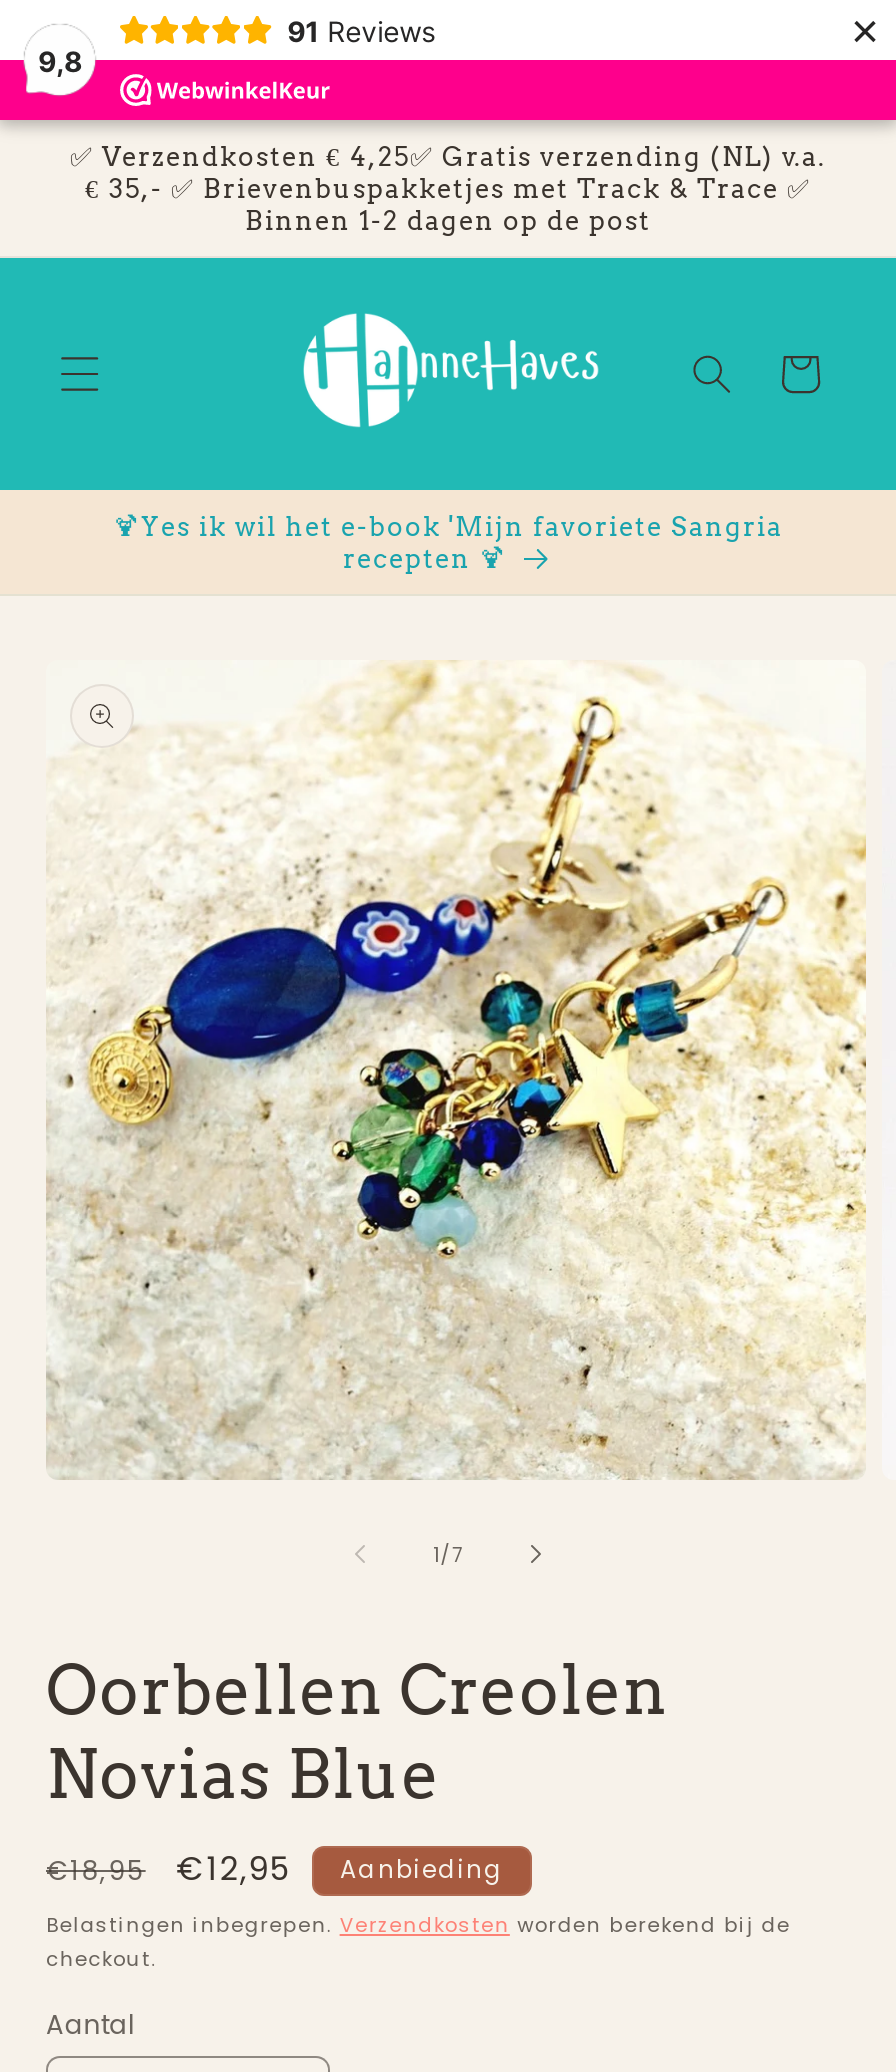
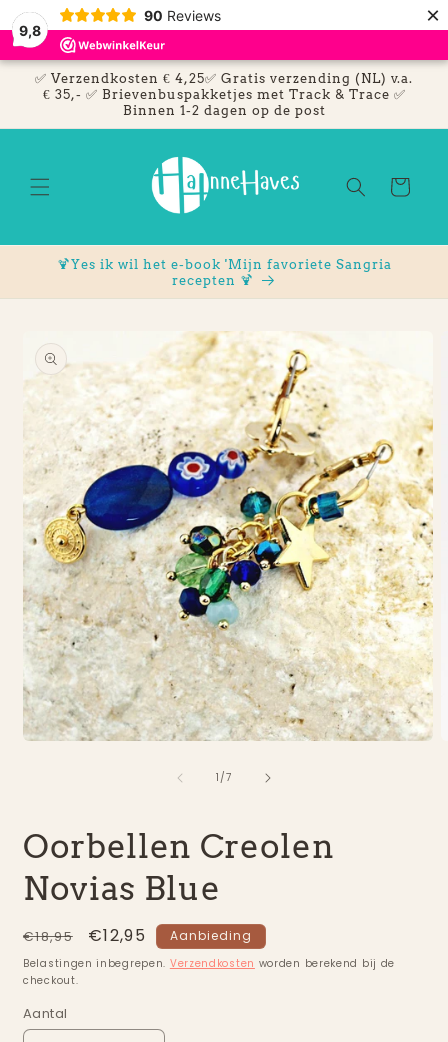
[287,13,435,47] 91 Reviews -> [144,6,221,23] 90 Reviews

